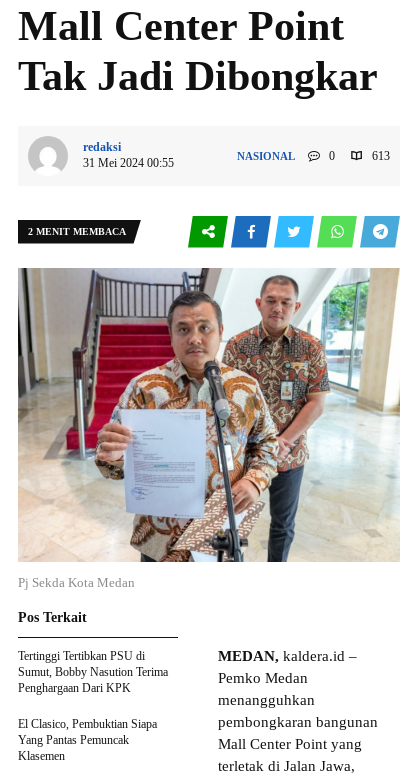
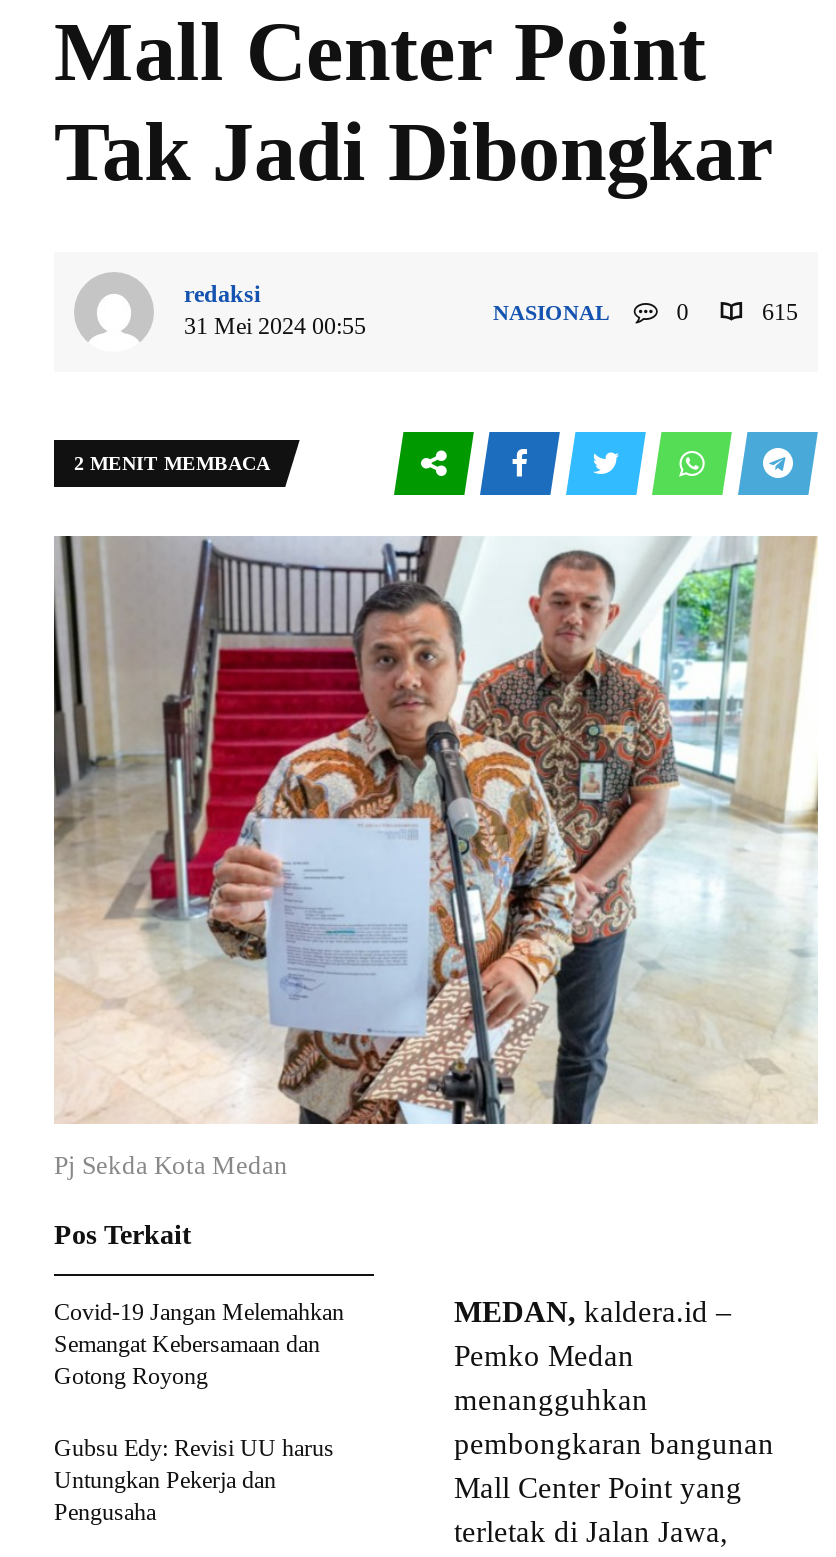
[369,148,390,162] 613 -> [756,297,798,325] 615
[18,649,168,695] Tertinggi Tertibkan PSU di | Sumut, Bobby Nasution Terima | Penghargaan Dari KPK -> [54,1299,344,1391] Covid-19 Jangan Melemahkan | Semangat Kebersamaan dan | Gotong Royong
[18,717,157,763] El Clasico, Pembuktian Siapa | Yang Pantas Pemuncak | Klasemen -> [54,1435,334,1527] Gubsu Edy: Revisi UU harus | Untungkan Pekerja dan | Pengusaha

